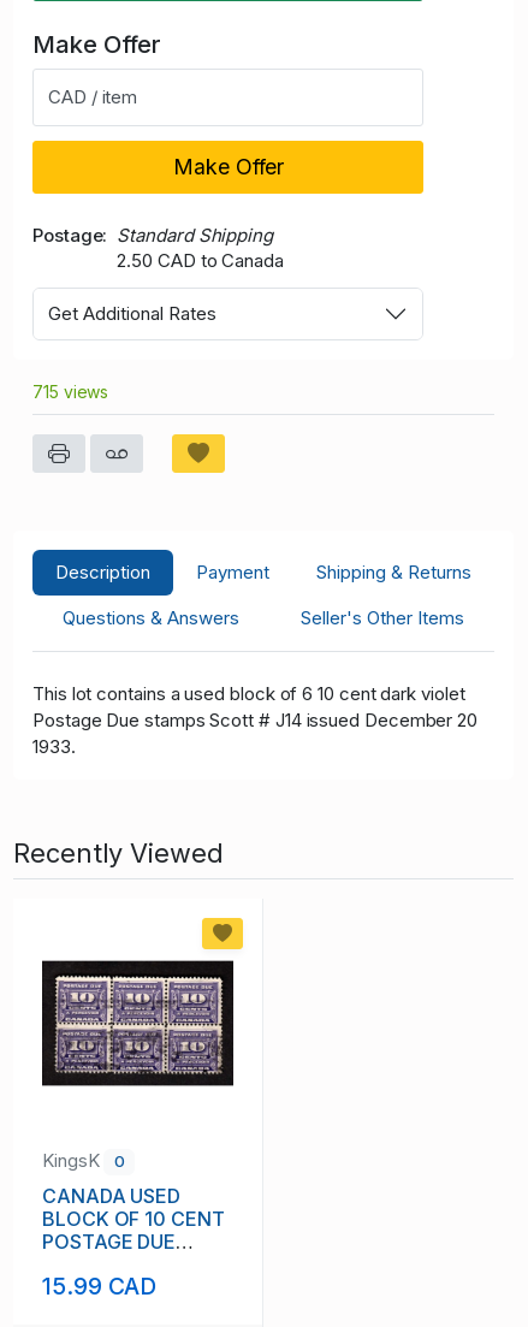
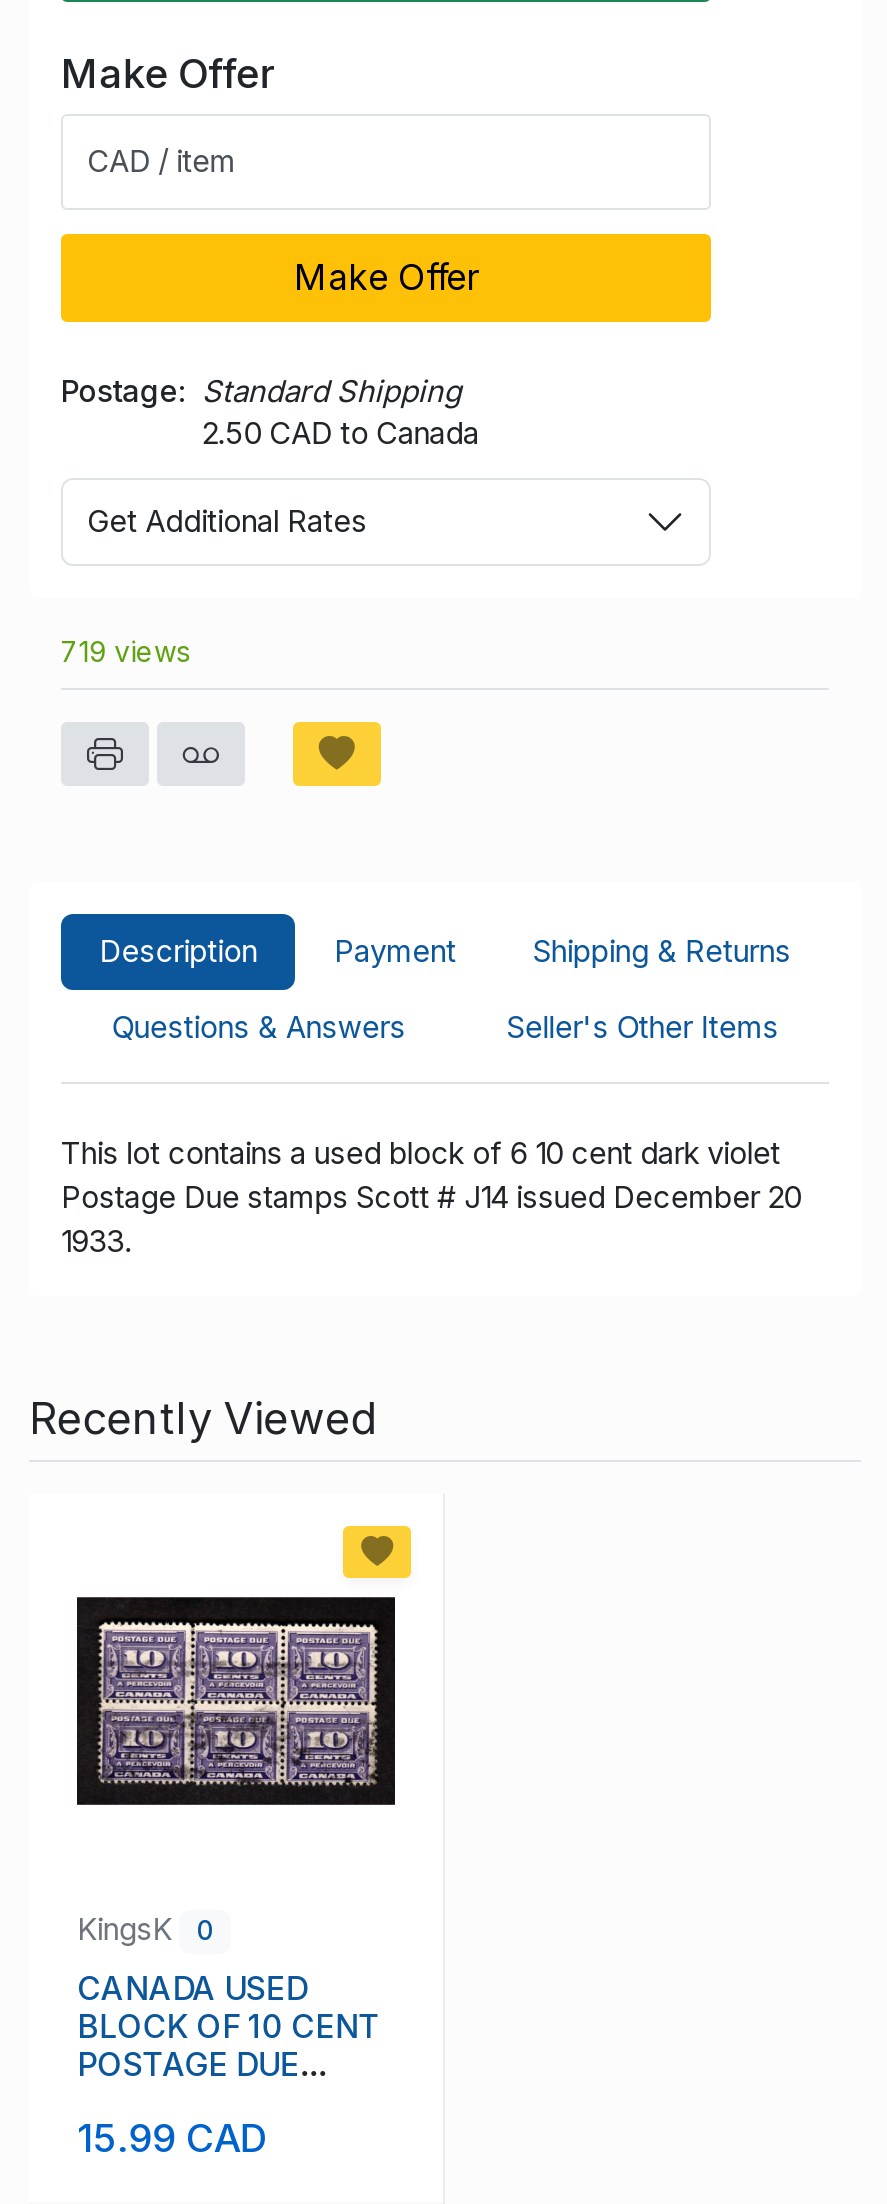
[32,381,109,401] 715 views -> [61,633,190,667] 719 views

